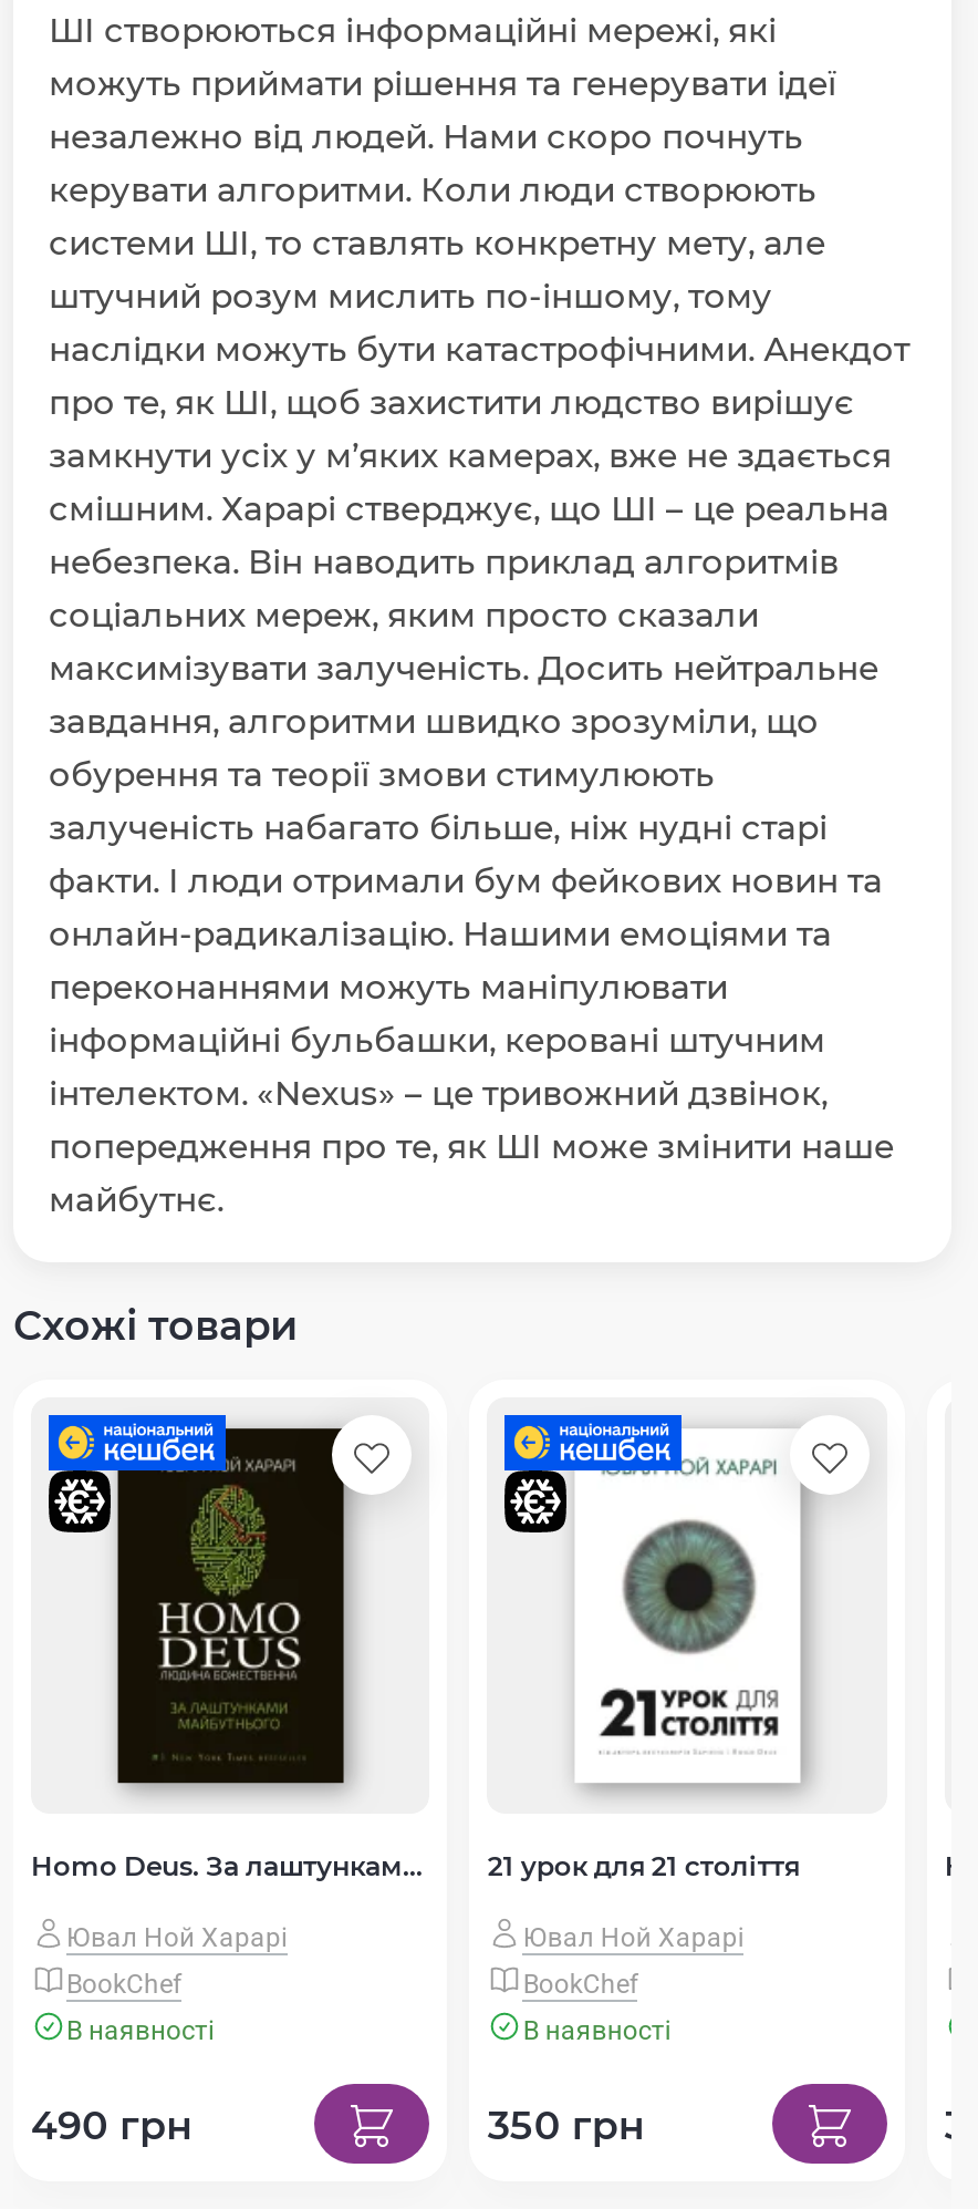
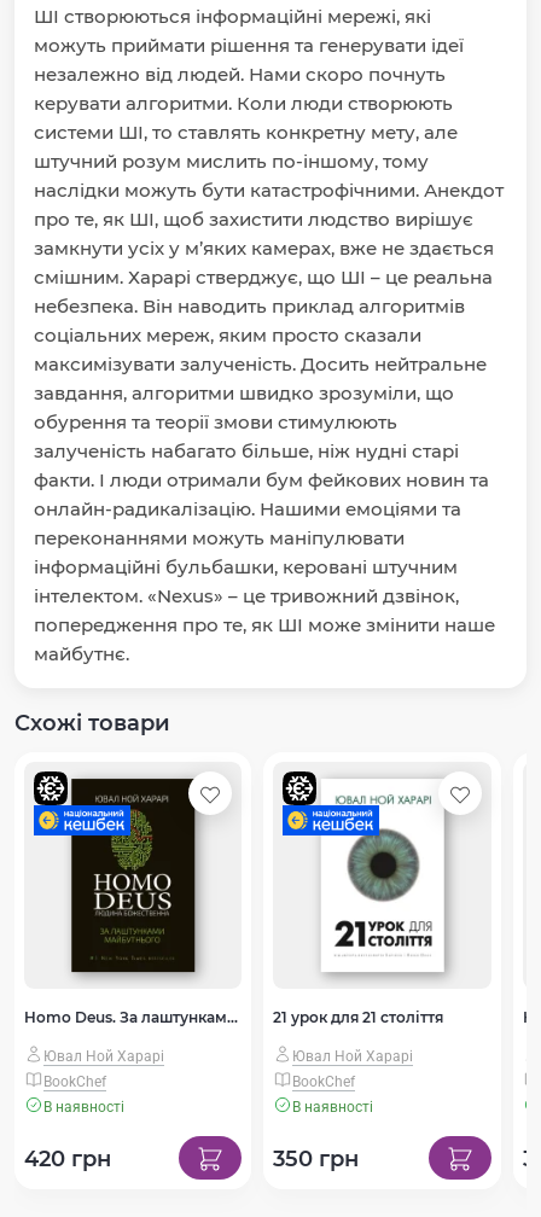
[46,1413,228,1535] [image] -> [33,770,132,837] [image]
[502,1413,684,1535] [image] -> [281,770,380,837] [image]
[31,2101,193,2147] 490 грн -> [24,1145,111,1171] 420 грн

